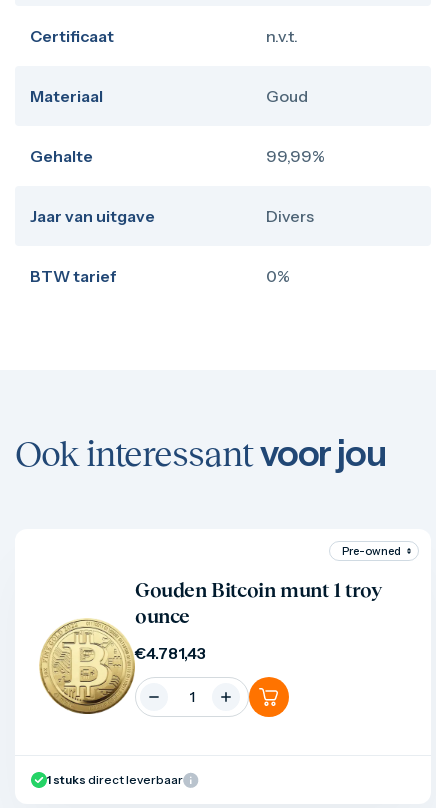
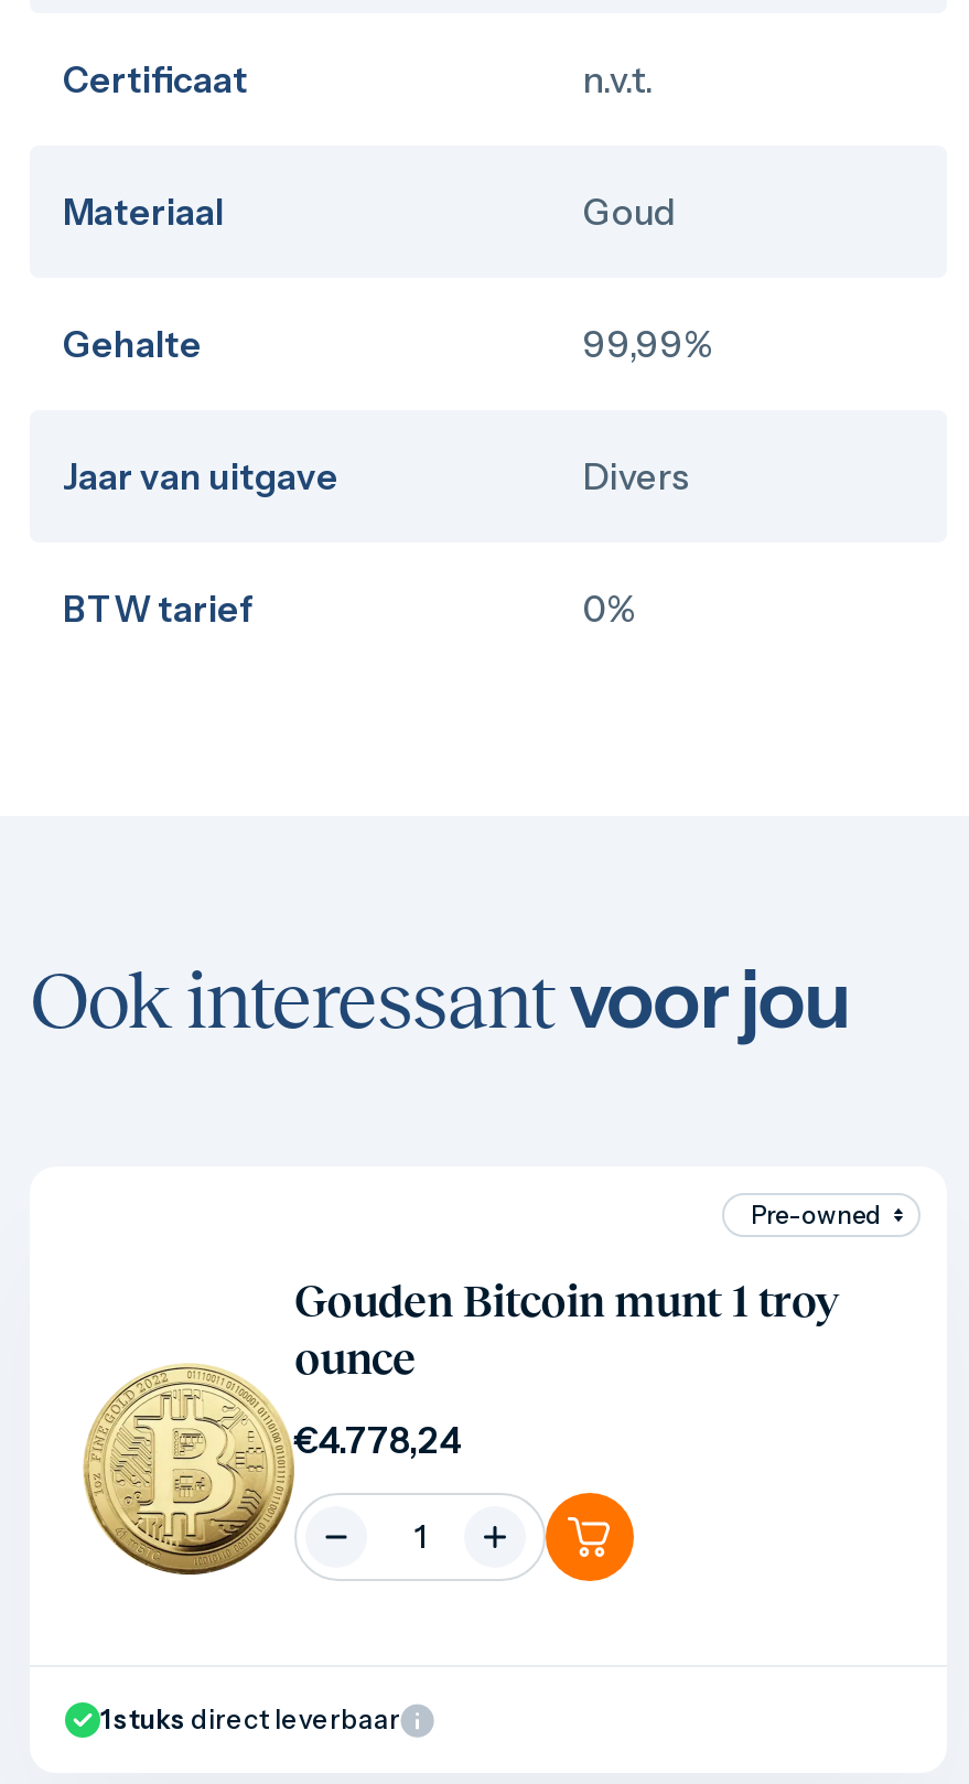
[135,643,206,663] €4.781,43 -> [294,1418,462,1462] €4.778,24

